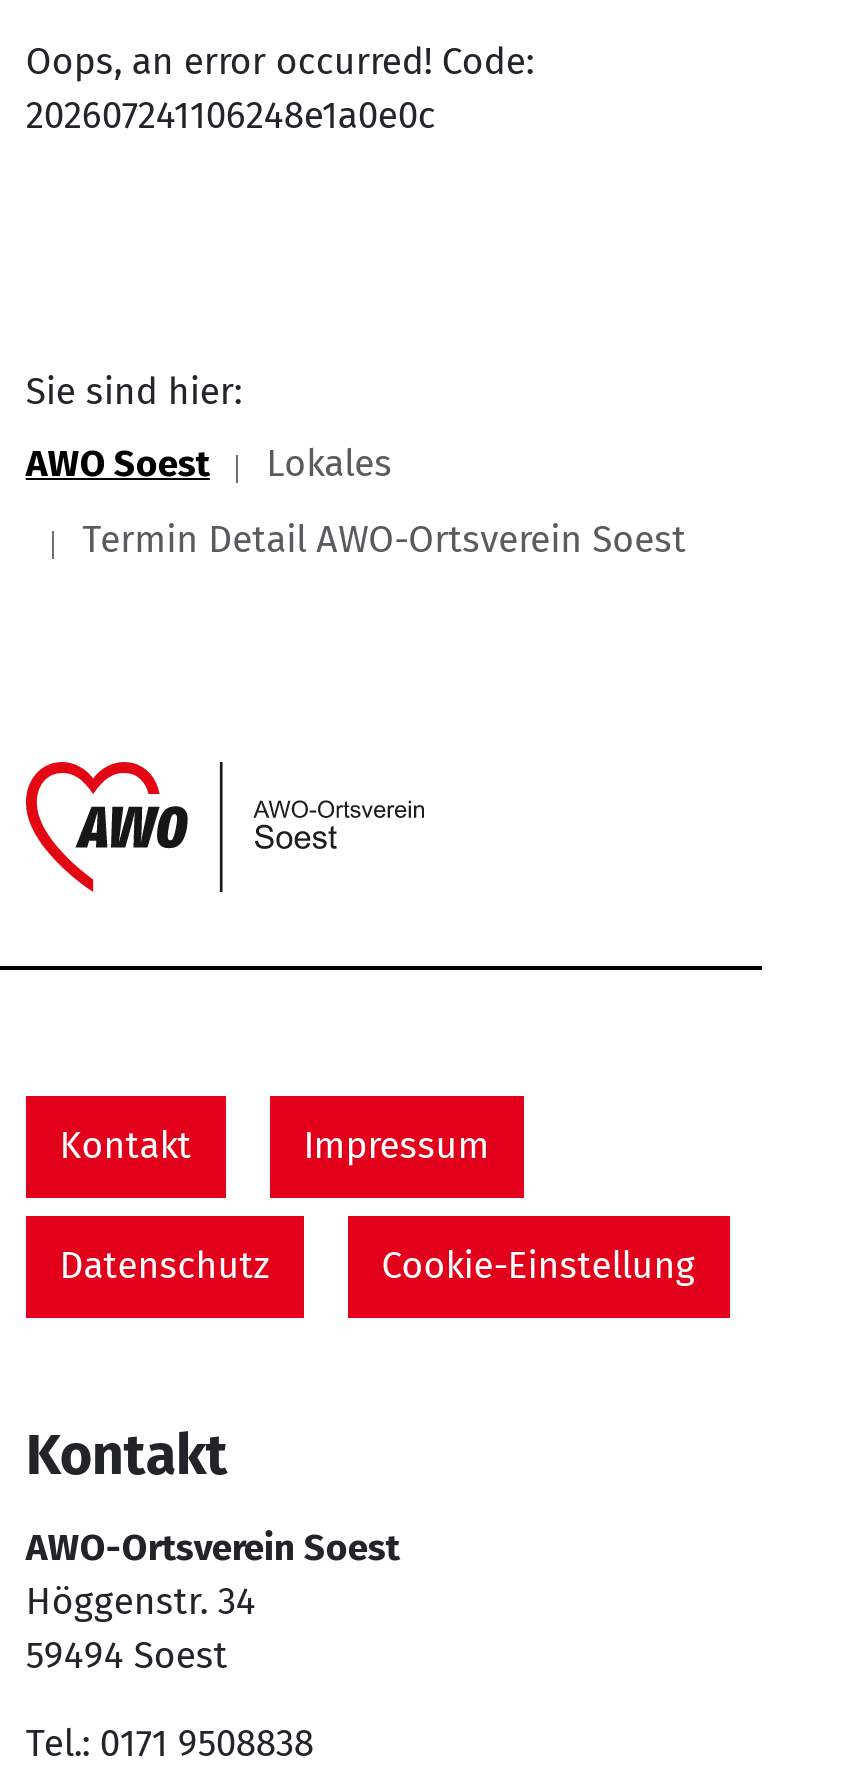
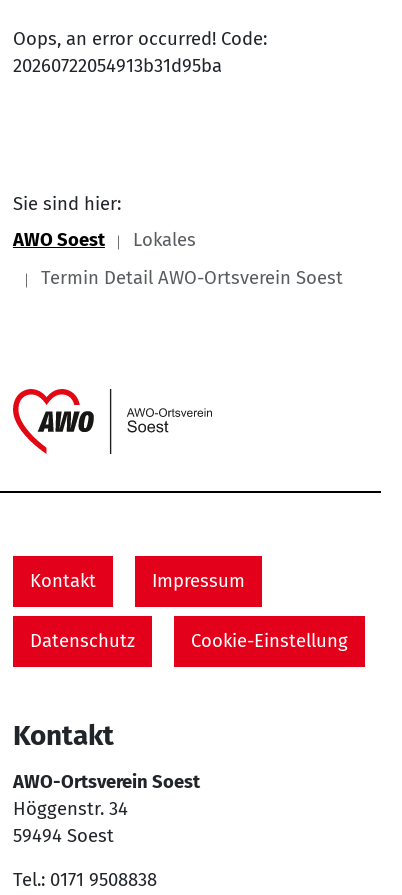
[26,93,436,137] 202607241106248e1a0e0c -> [13,55,222,77] 20260722054913b31d95ba

